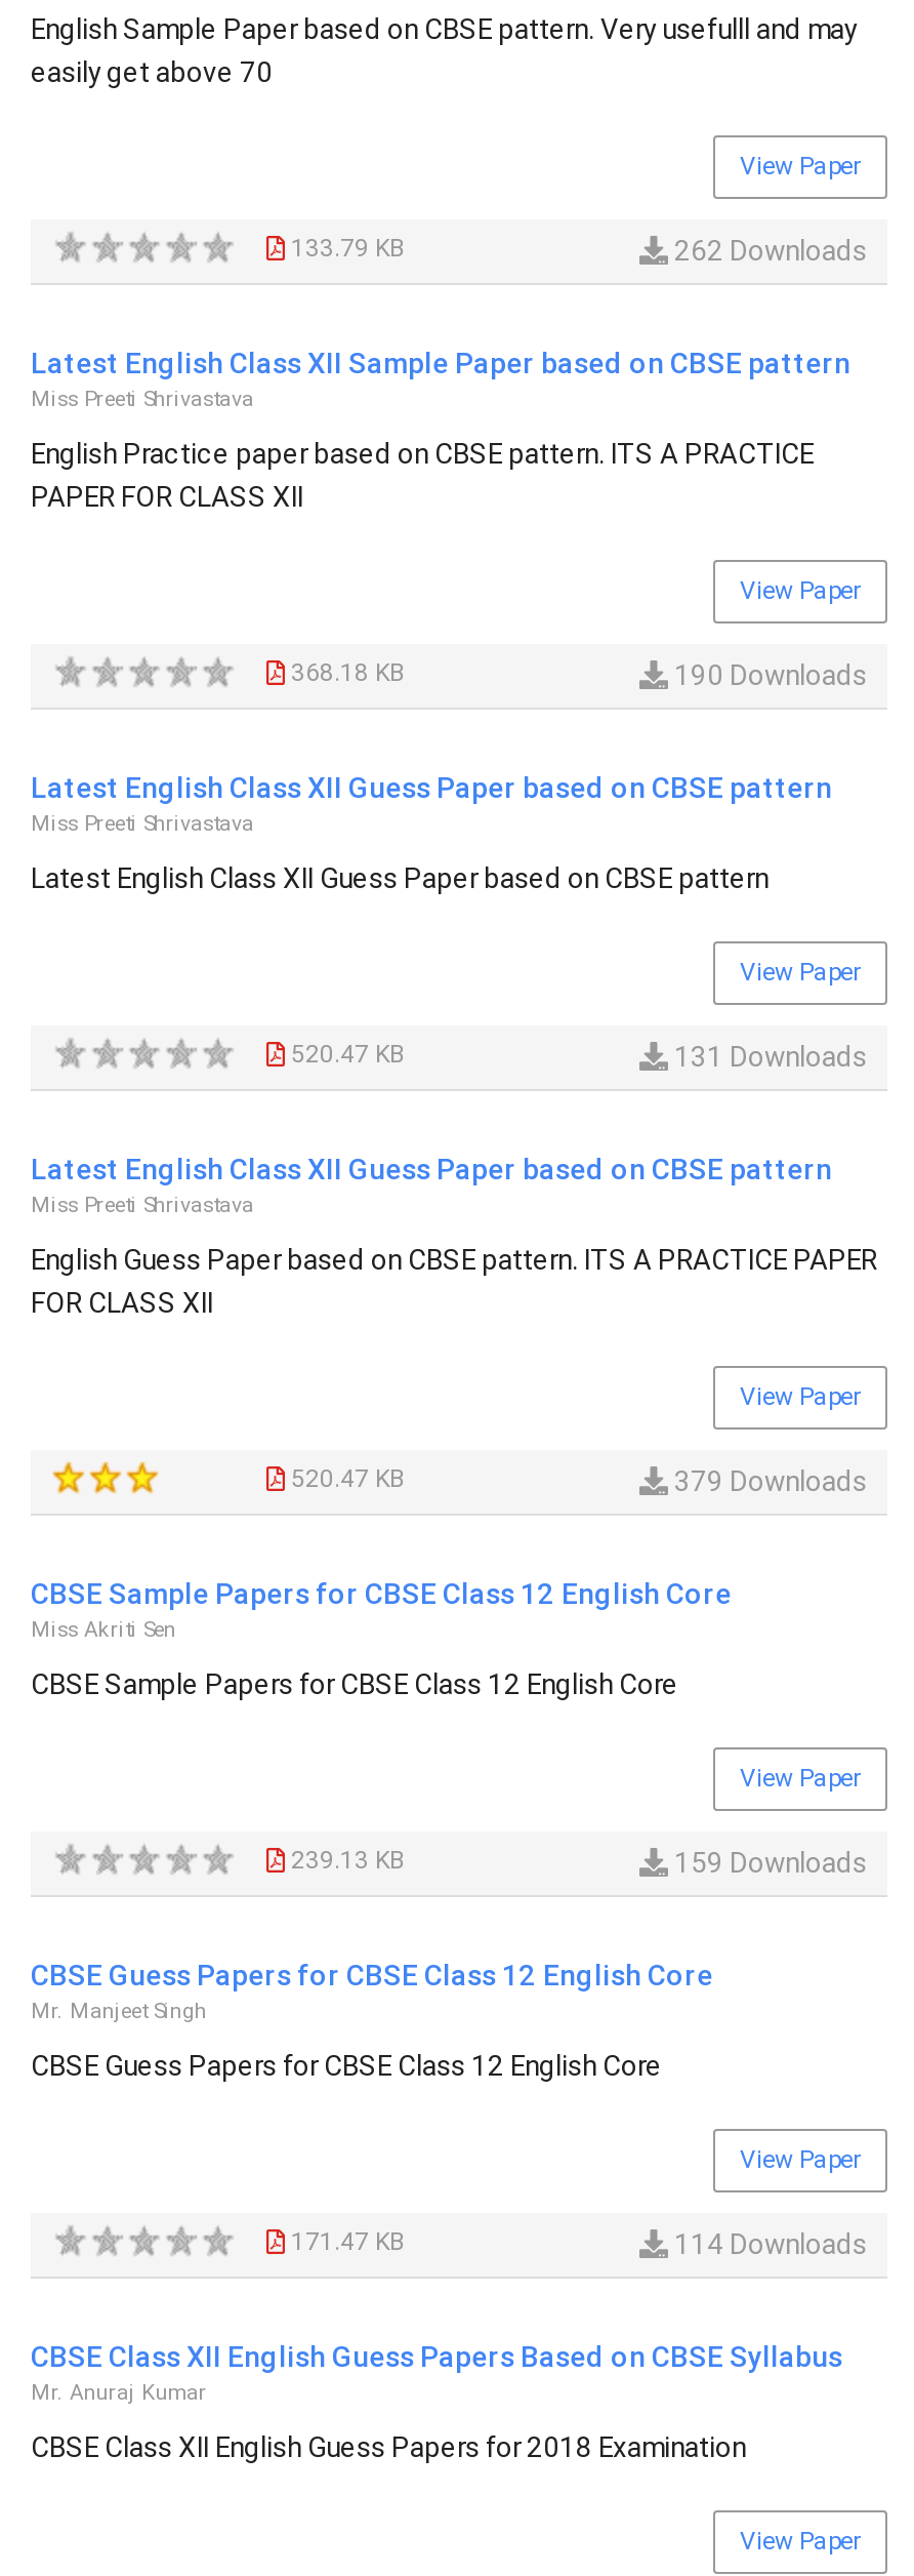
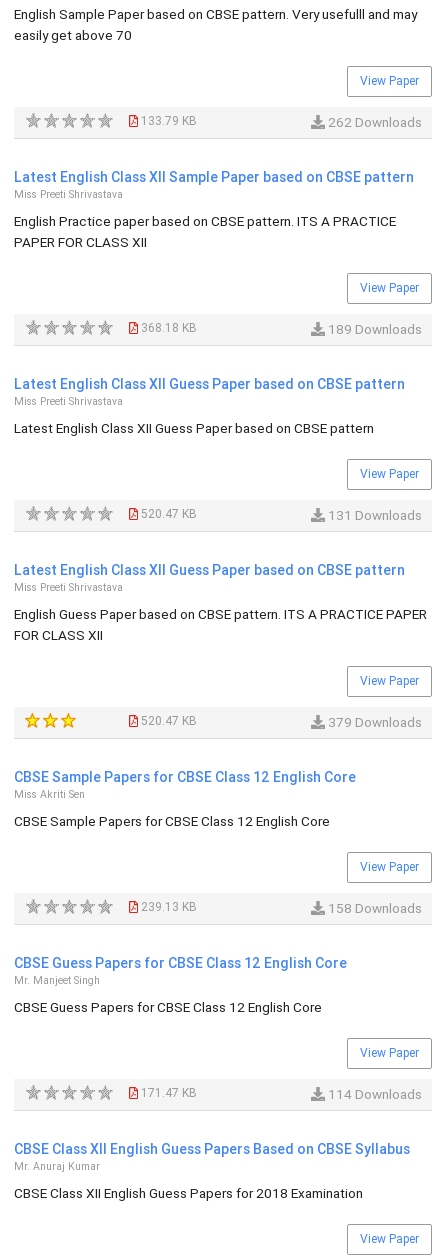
[668,658,867,691] 190 Downloads -> [325,321,422,337] 189 Downloads
[668,1846,867,1879] 159 Downloads -> [325,900,422,916] 158 Downloads

